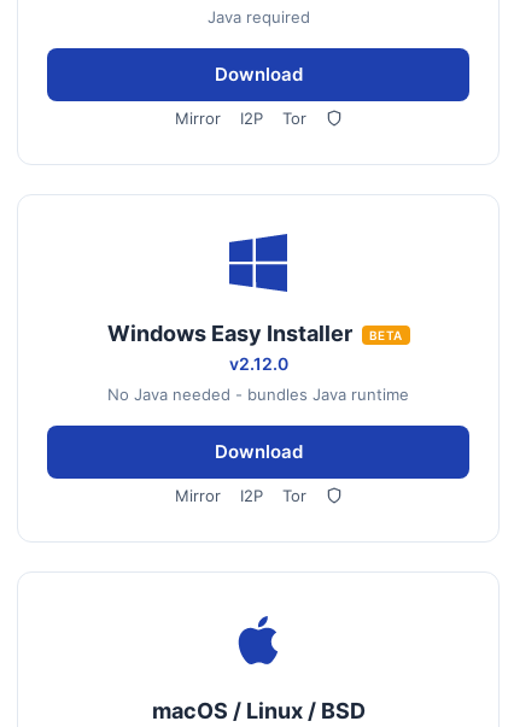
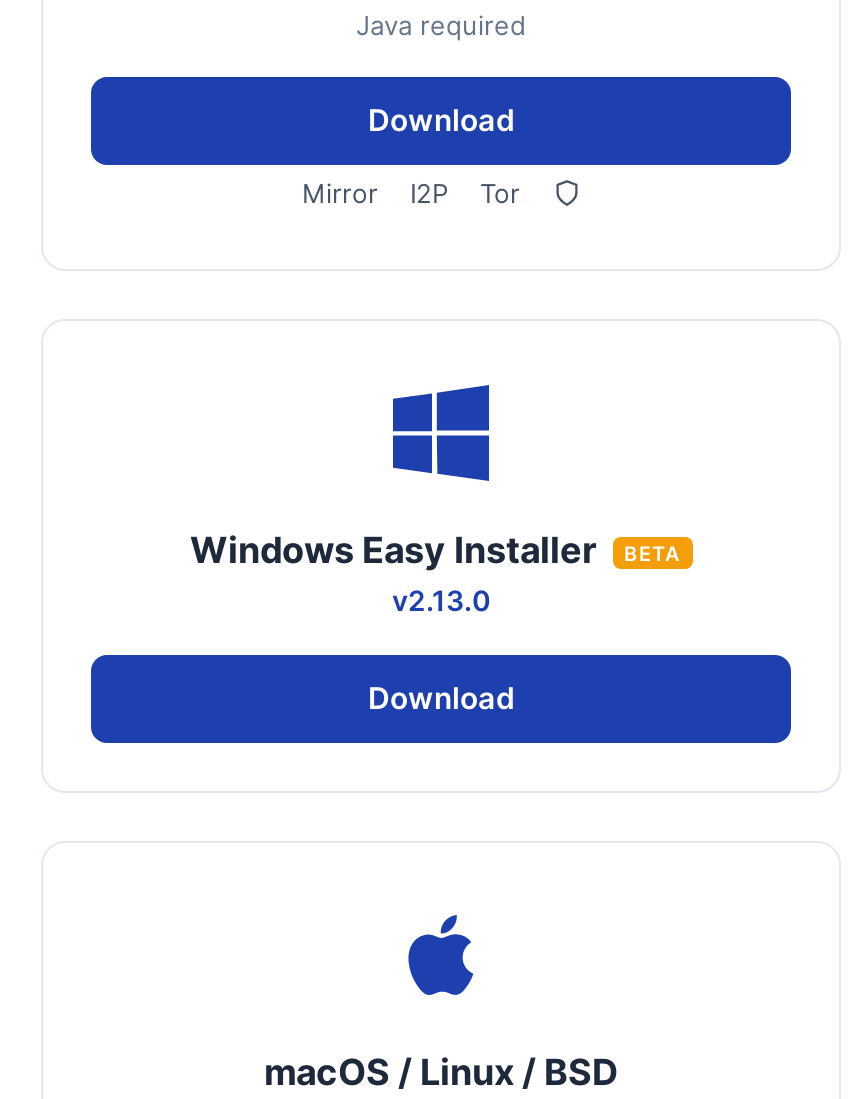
[107,353,409,404] v2.12.0 | No Java needed - bundles Java runtime -> [392,583,490,617] v2.13.0
[174,486,306,505] Mirror | I2P | Tor -> none

